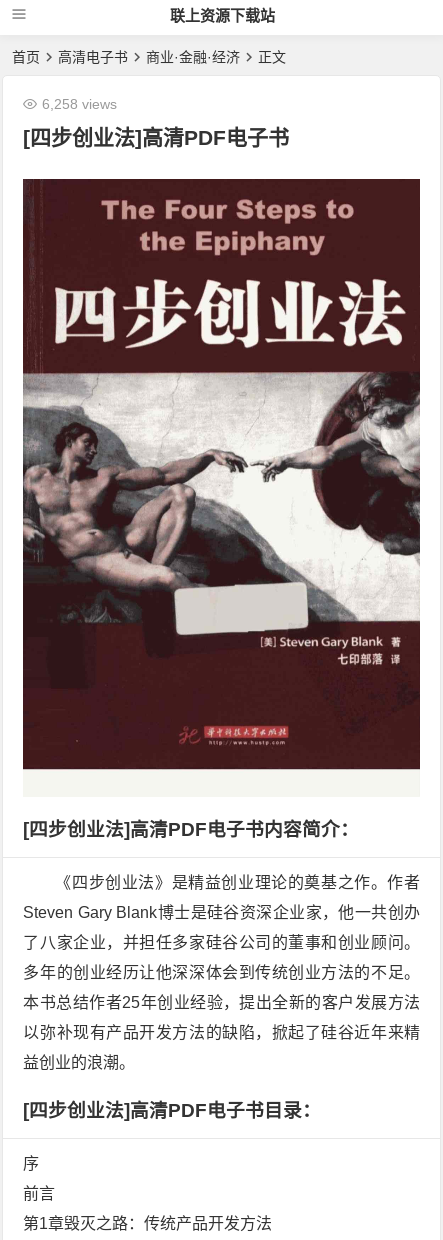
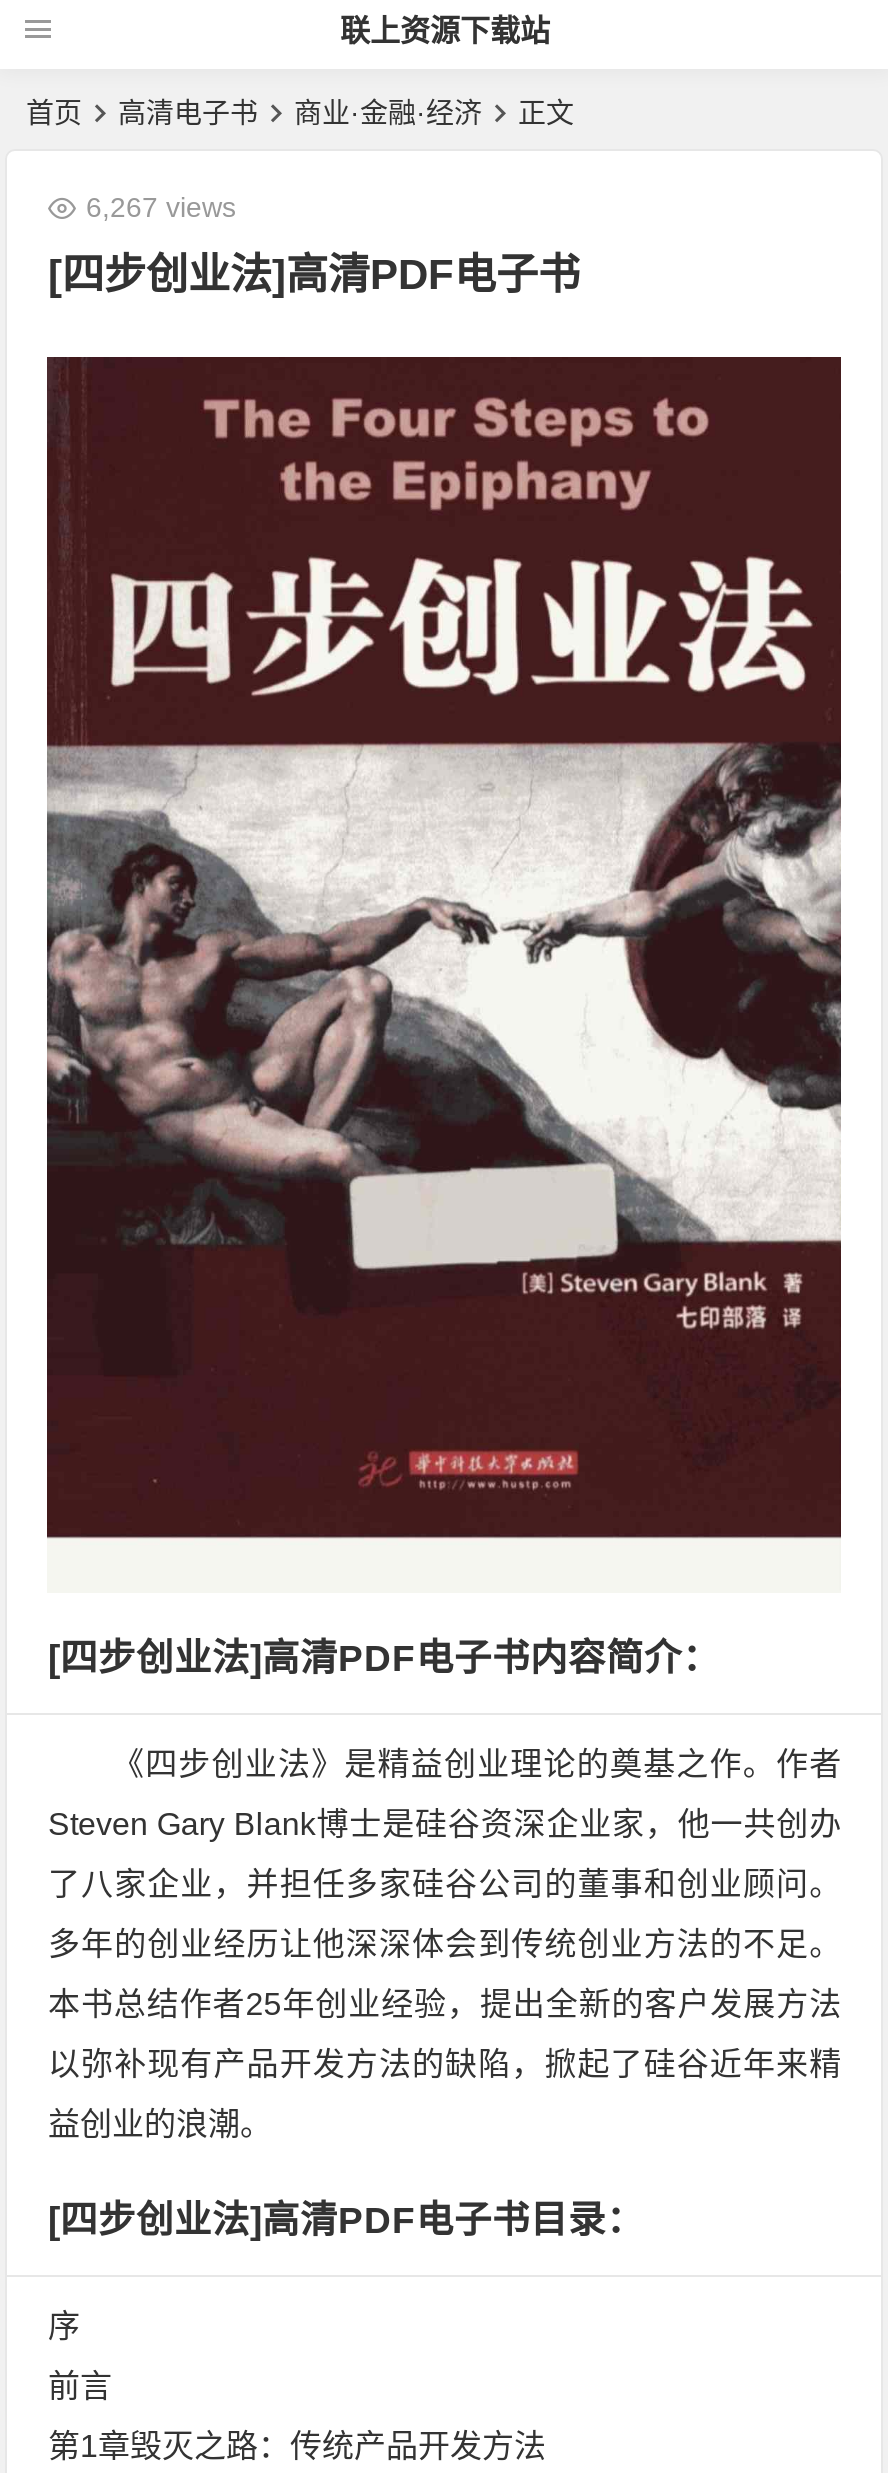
[42,96,117,112] 6,258 views -> [86,191,236,223] 6,267 views

